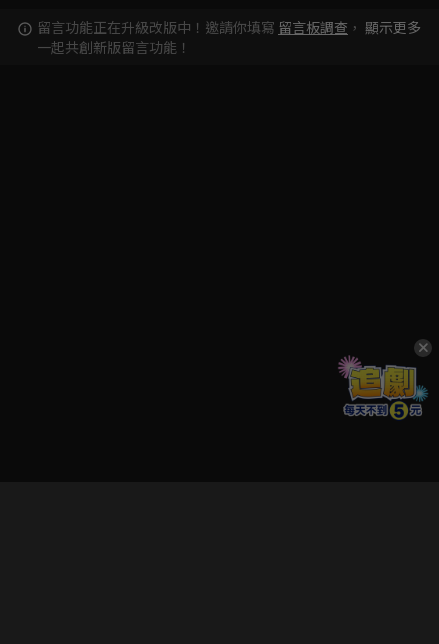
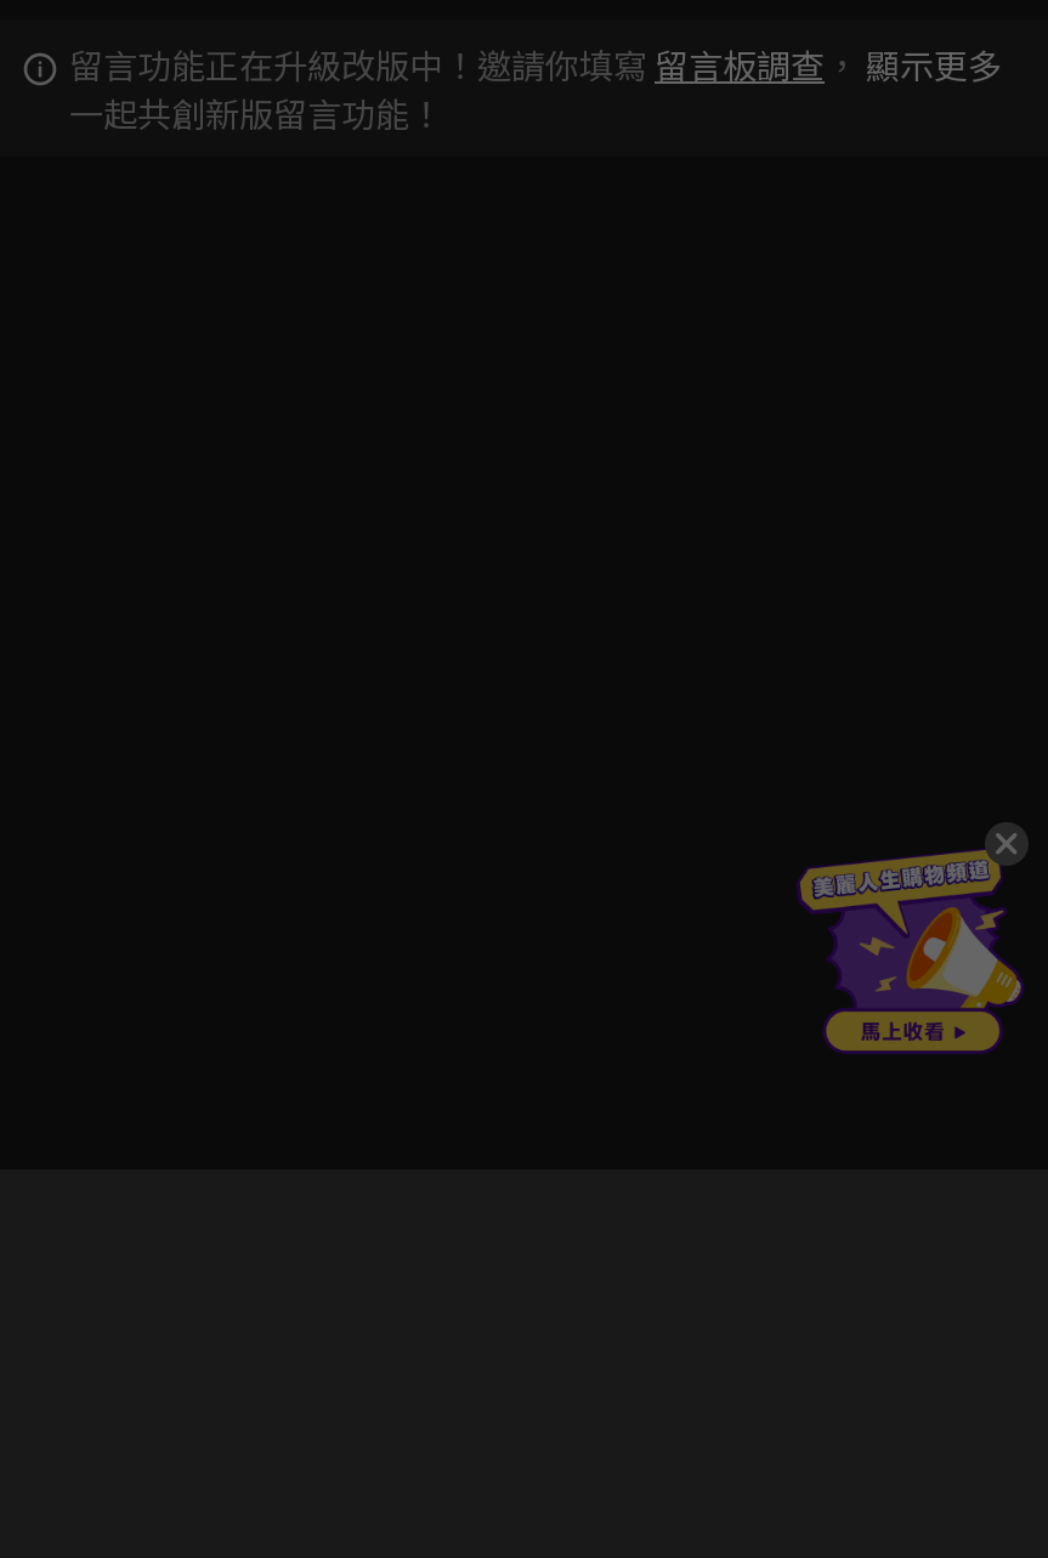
[337,350,430,434] [image] -> [795,846,1026,1055] [image]

